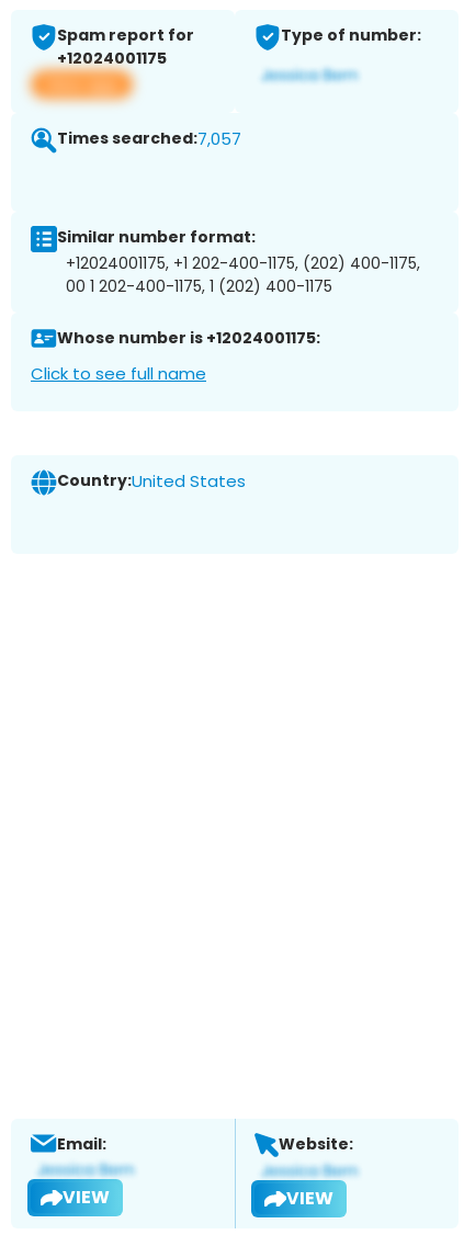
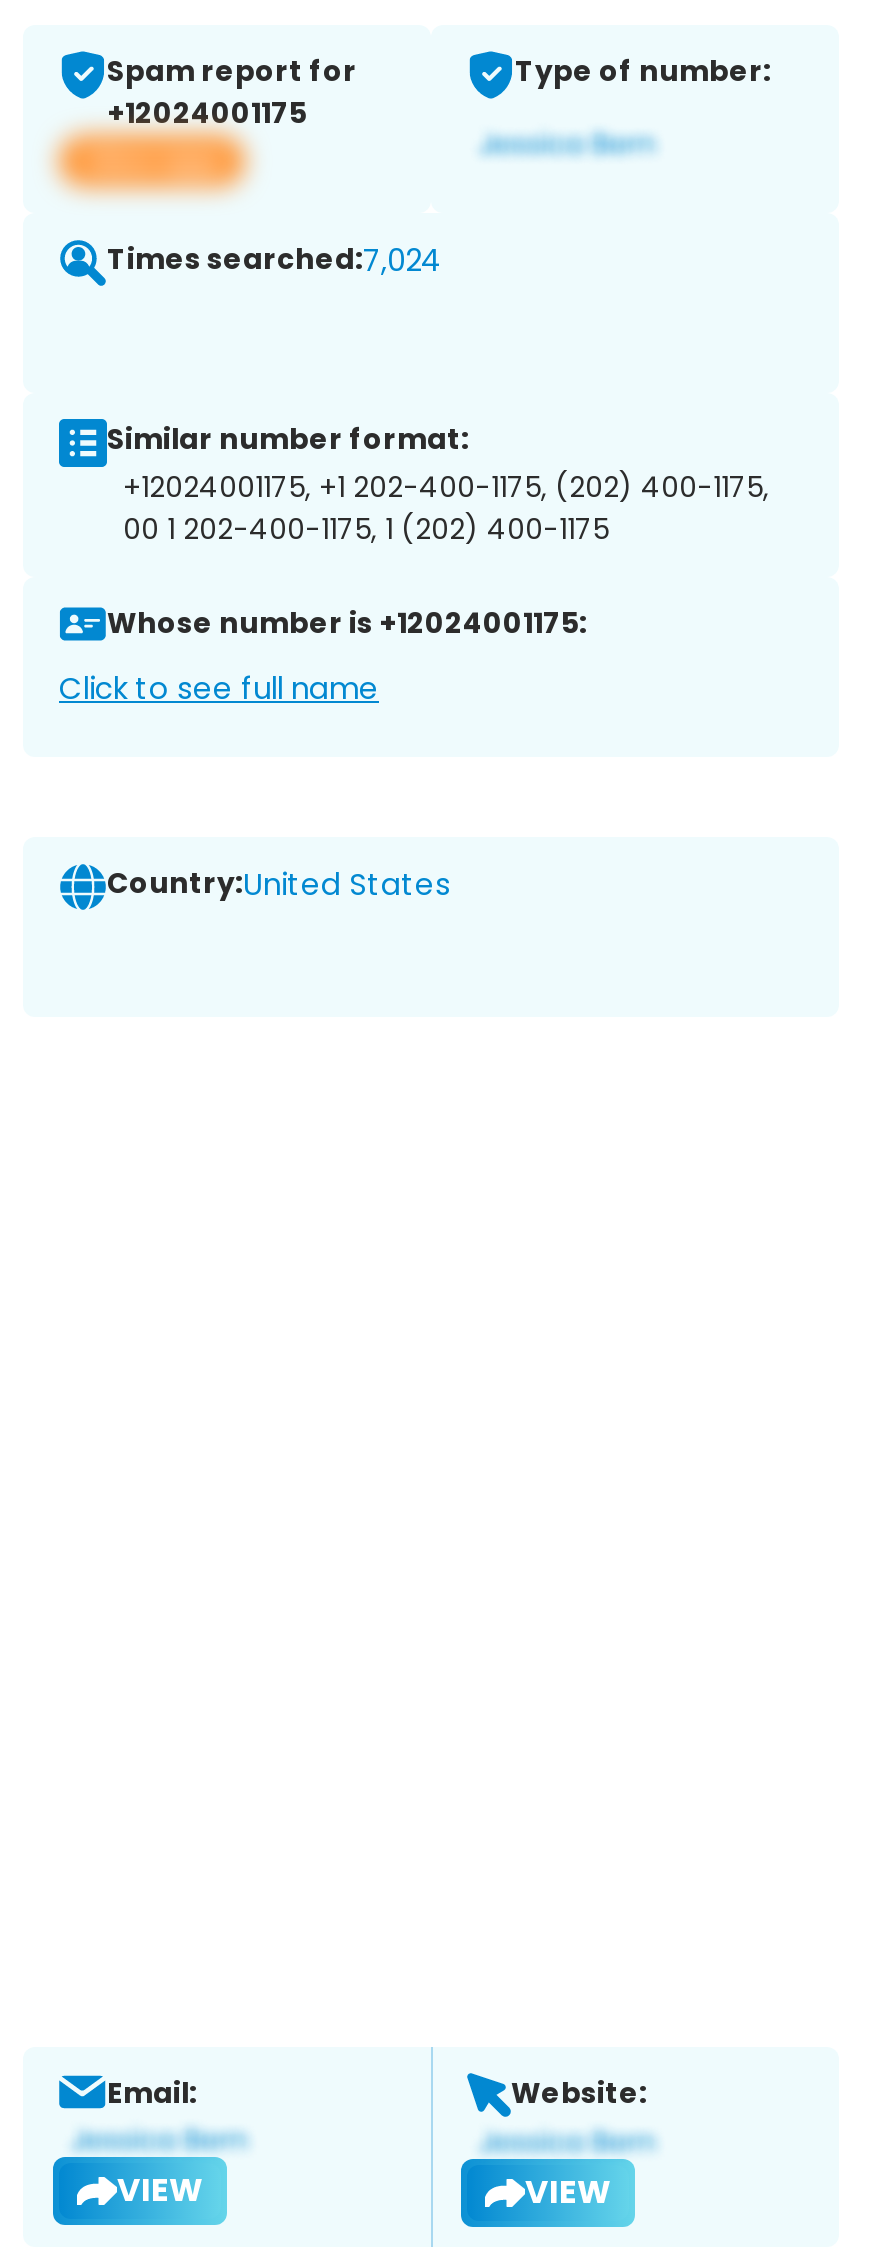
[57,127,241,150] Times searched:7,057 -> [107,239,441,281] Times searched:7,024

